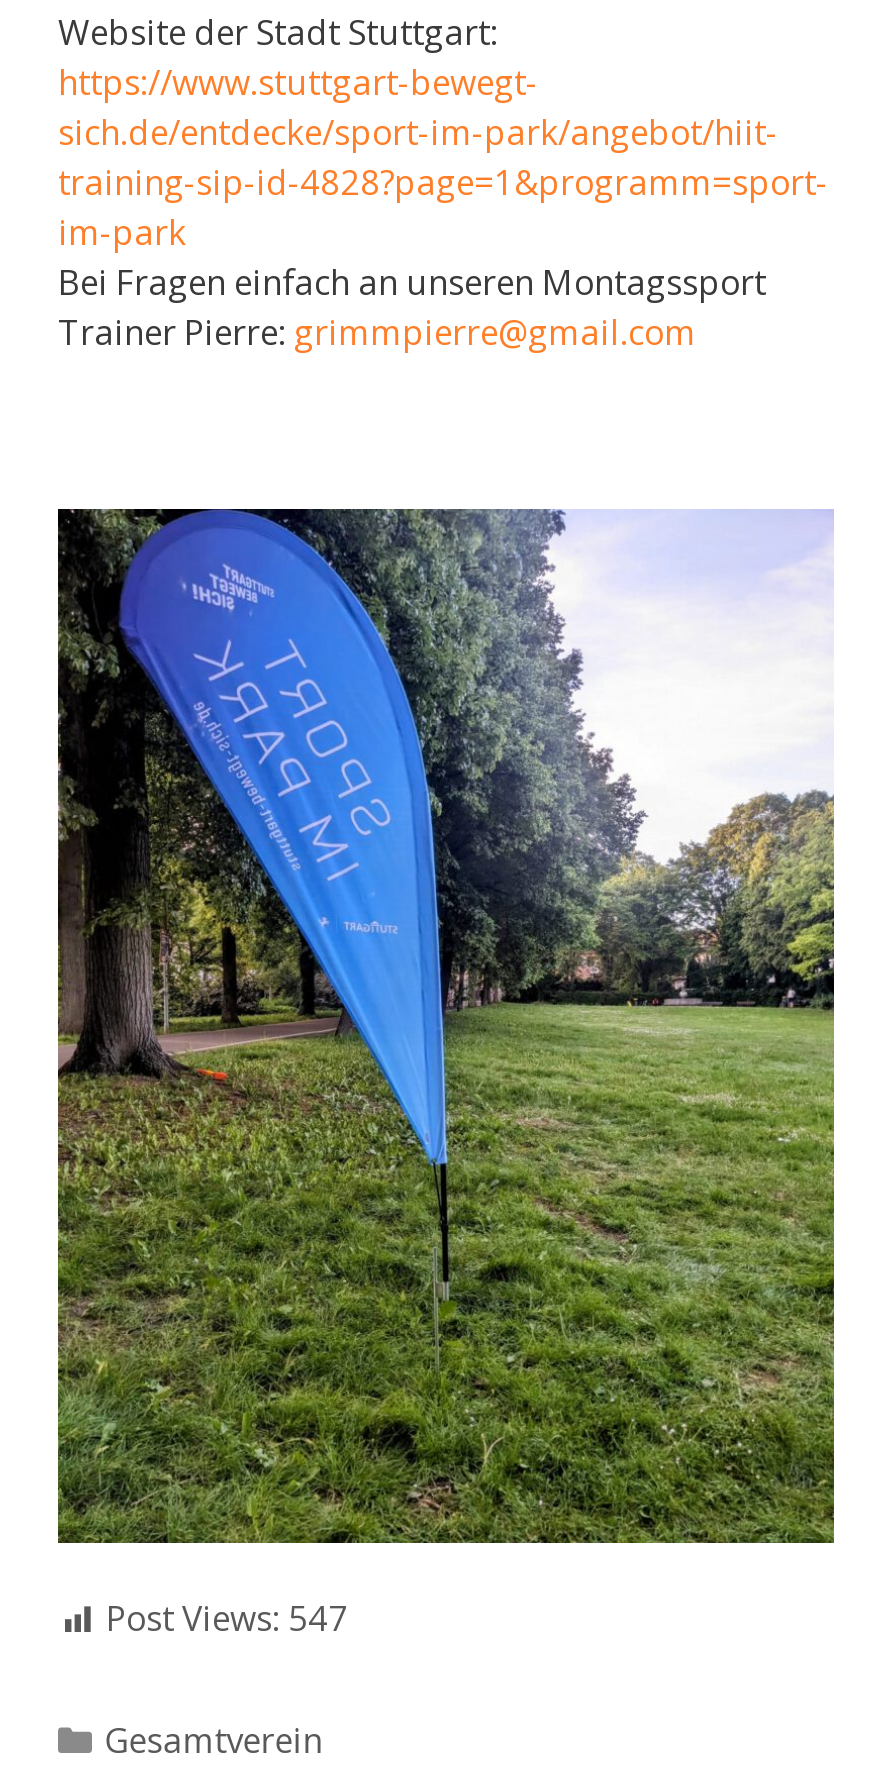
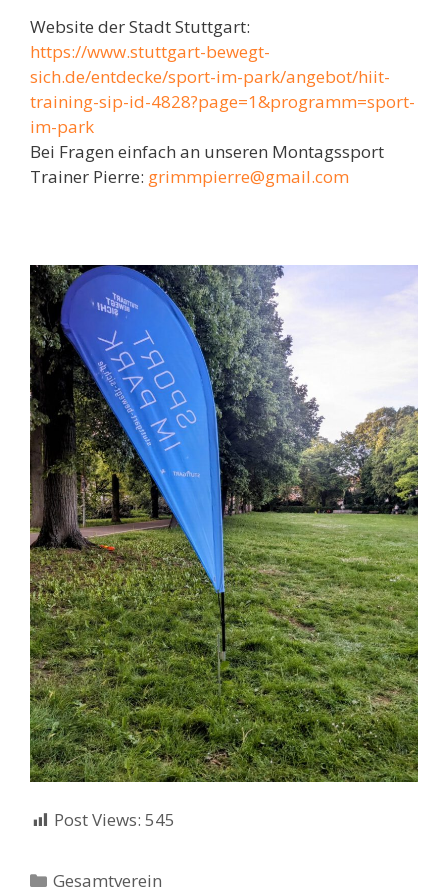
[106,1596,348,1642] Post Views: 547 -> [54,808,175,831] Post Views: 545

